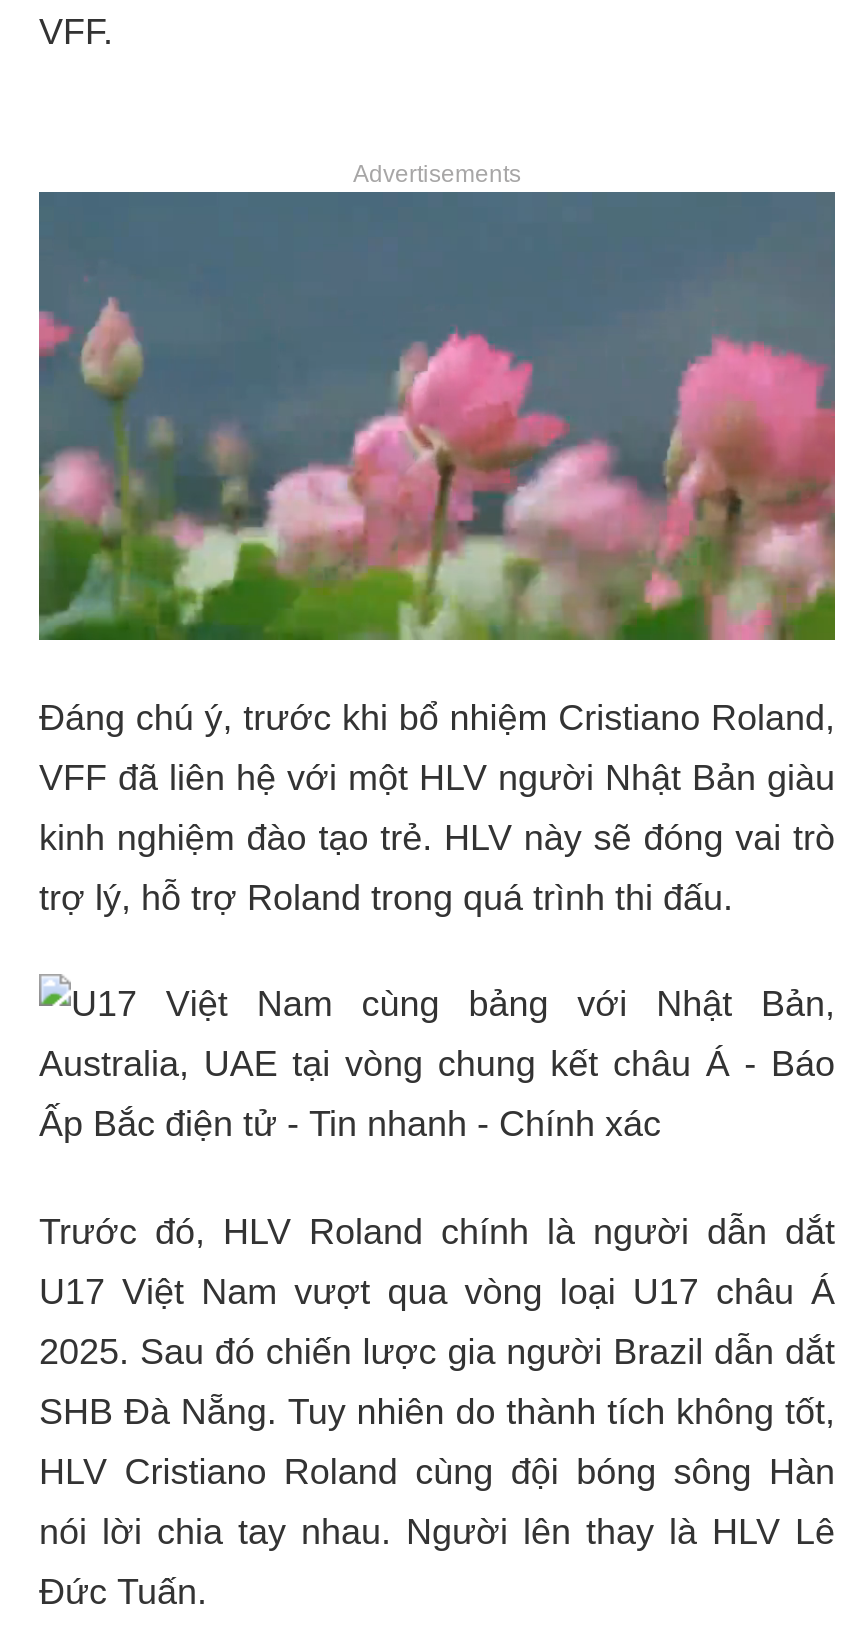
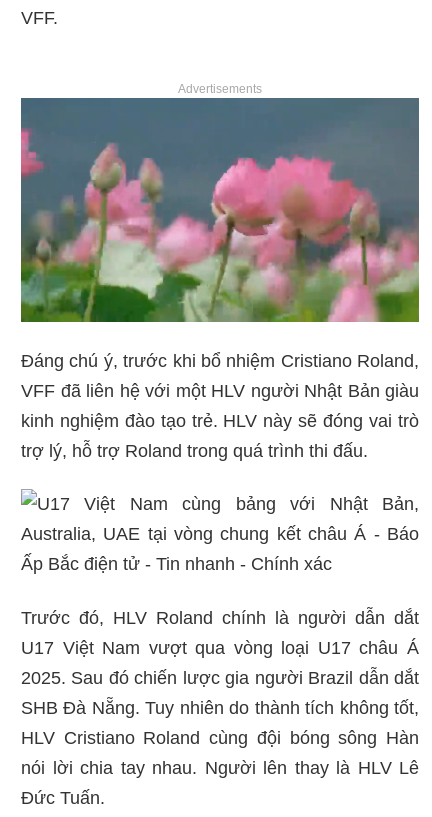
[37,254,837,642] [image] -> [20,128,420,323] [image]

